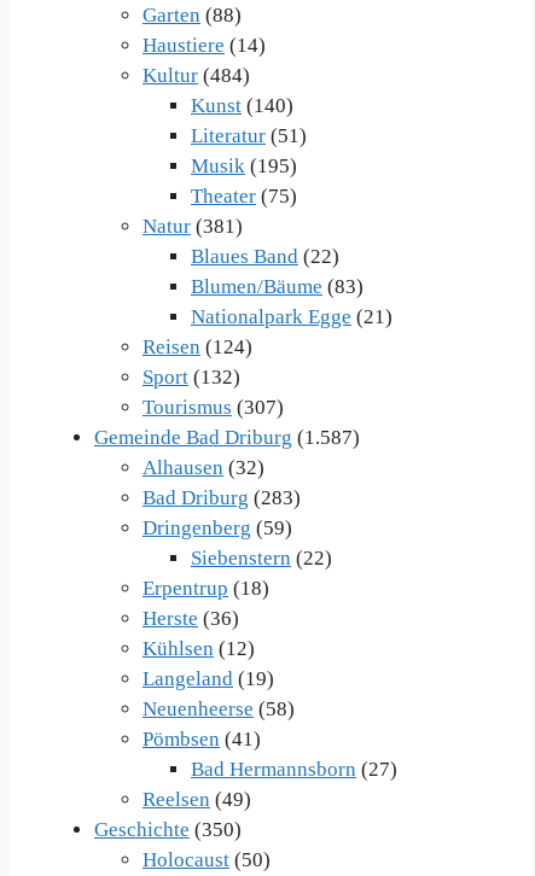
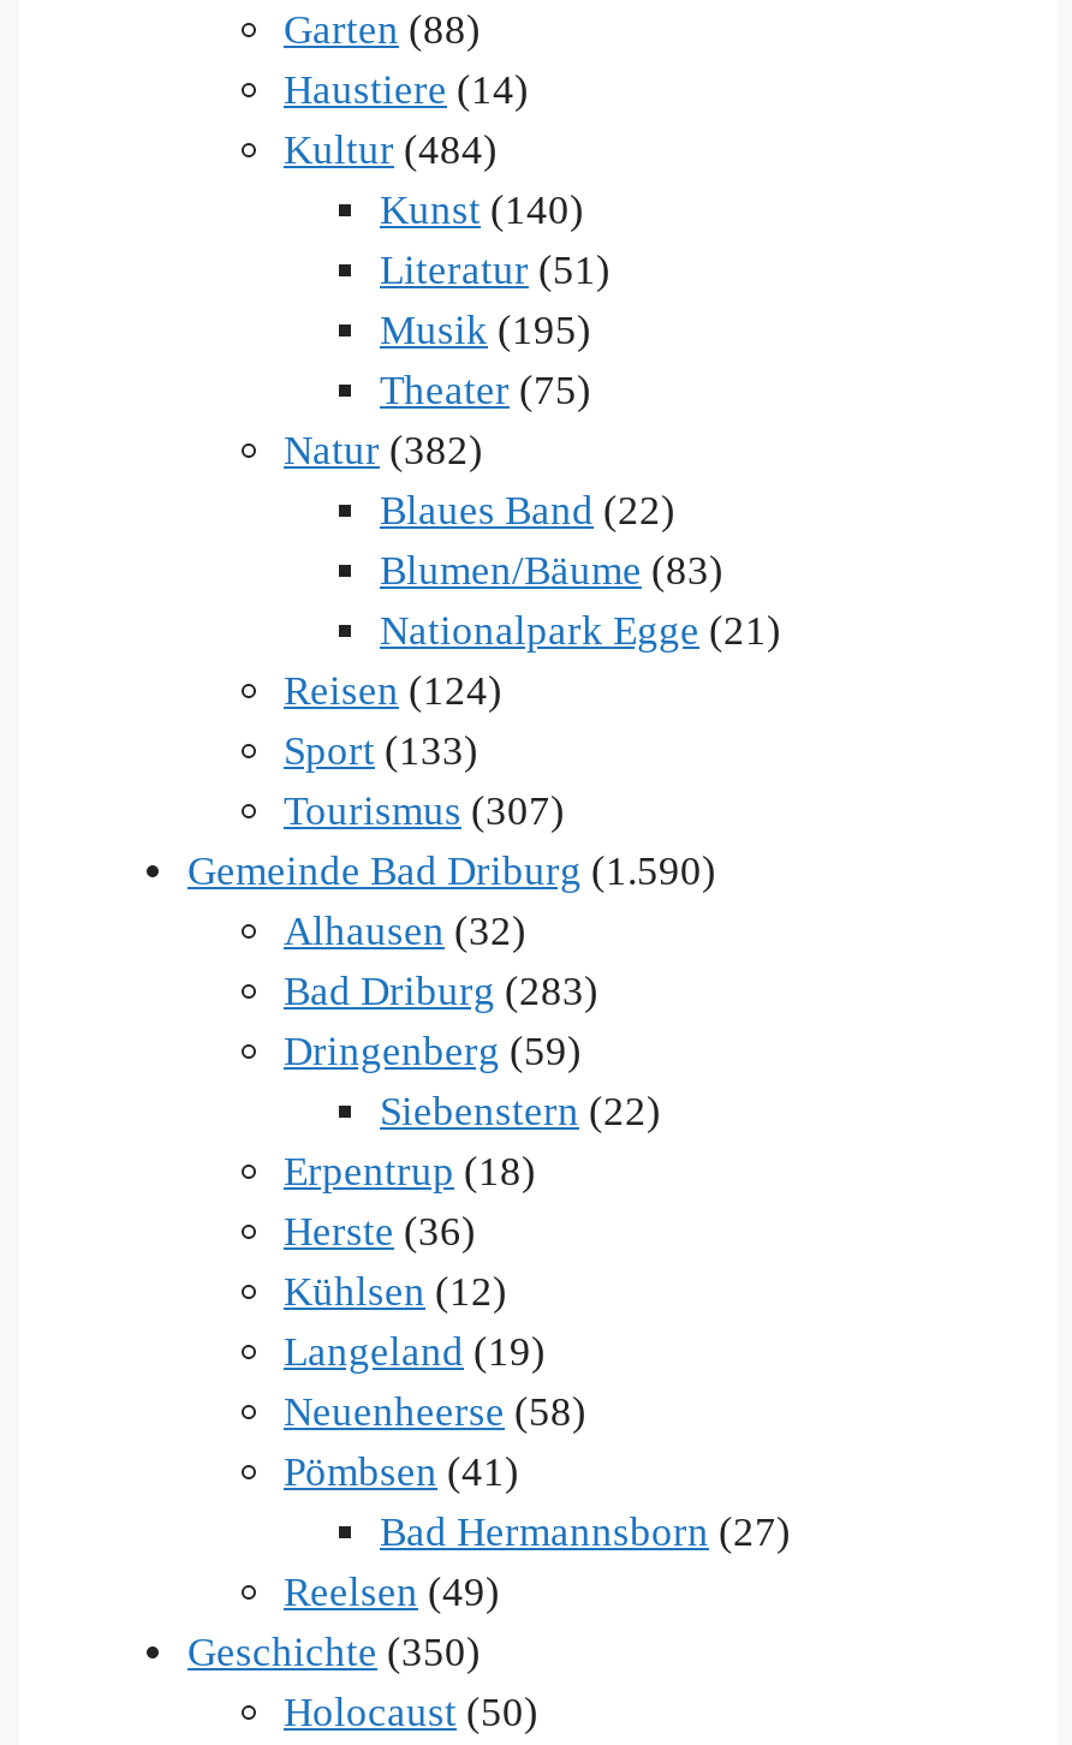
[143,215,243,238] Natur (381) -> [284,429,483,474] Natur (382)
[143,366,240,389] Sport (132) -> [284,729,478,775] Sport (133)
[94,426,360,449] Gemeinde Bad Driburg (1.587) -> [187,849,716,895] Gemeinde Bad Driburg (1.590)

